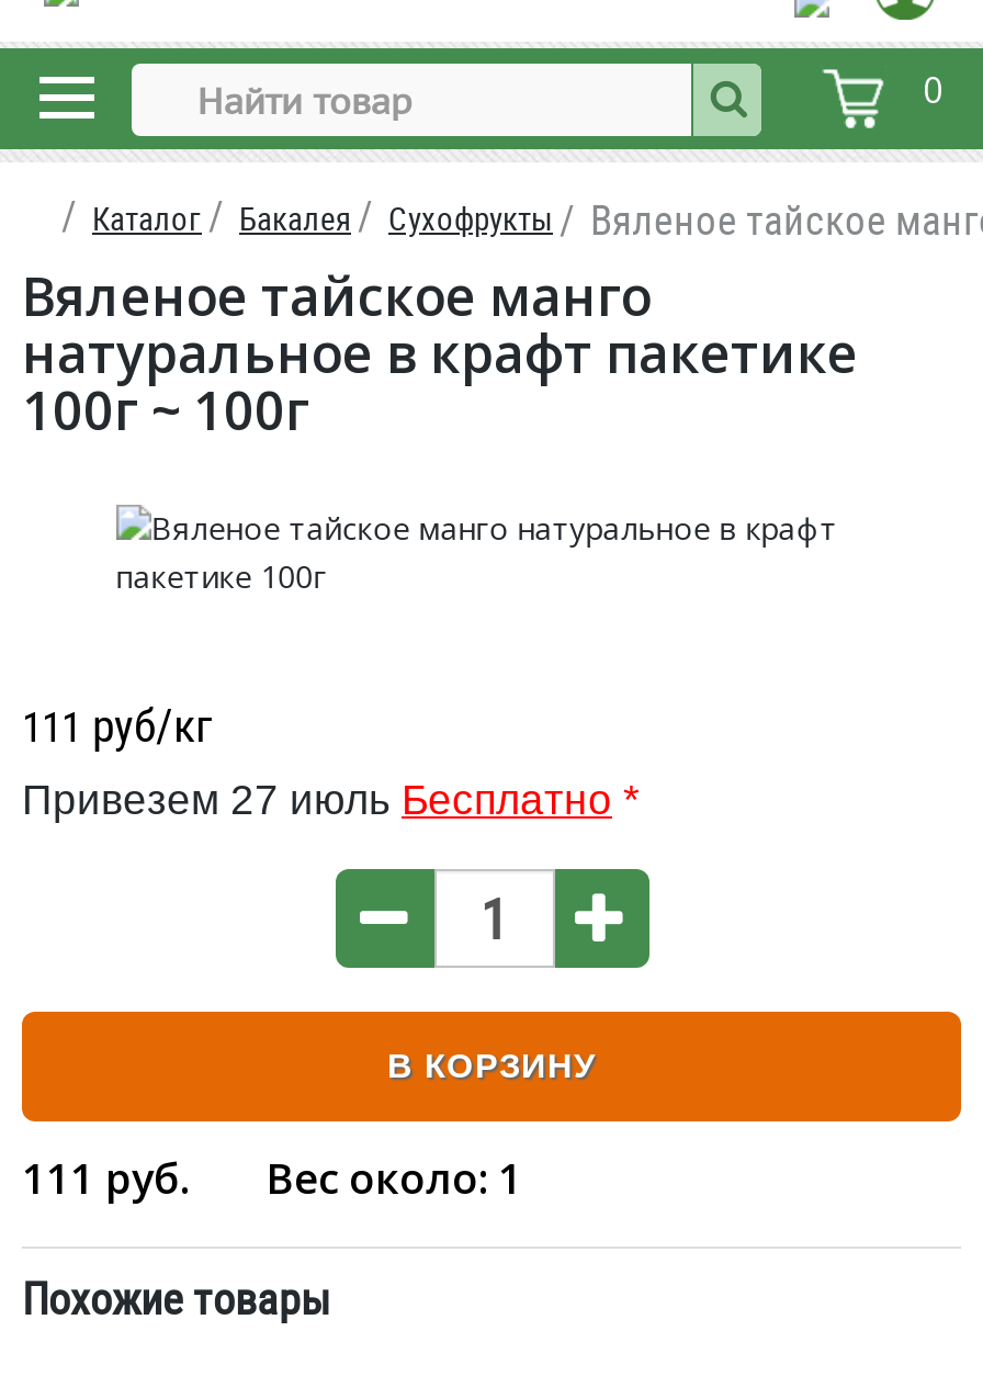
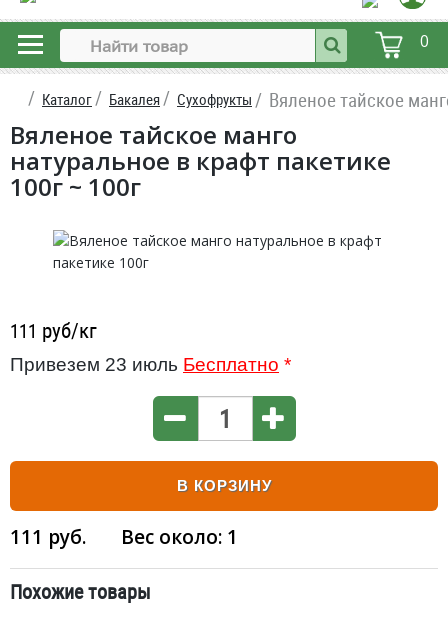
[22,777,639,823] Привезем 27 июль Бесплатно * -> [10,354,291,375] Привезем 23 июль Бесплатно *

